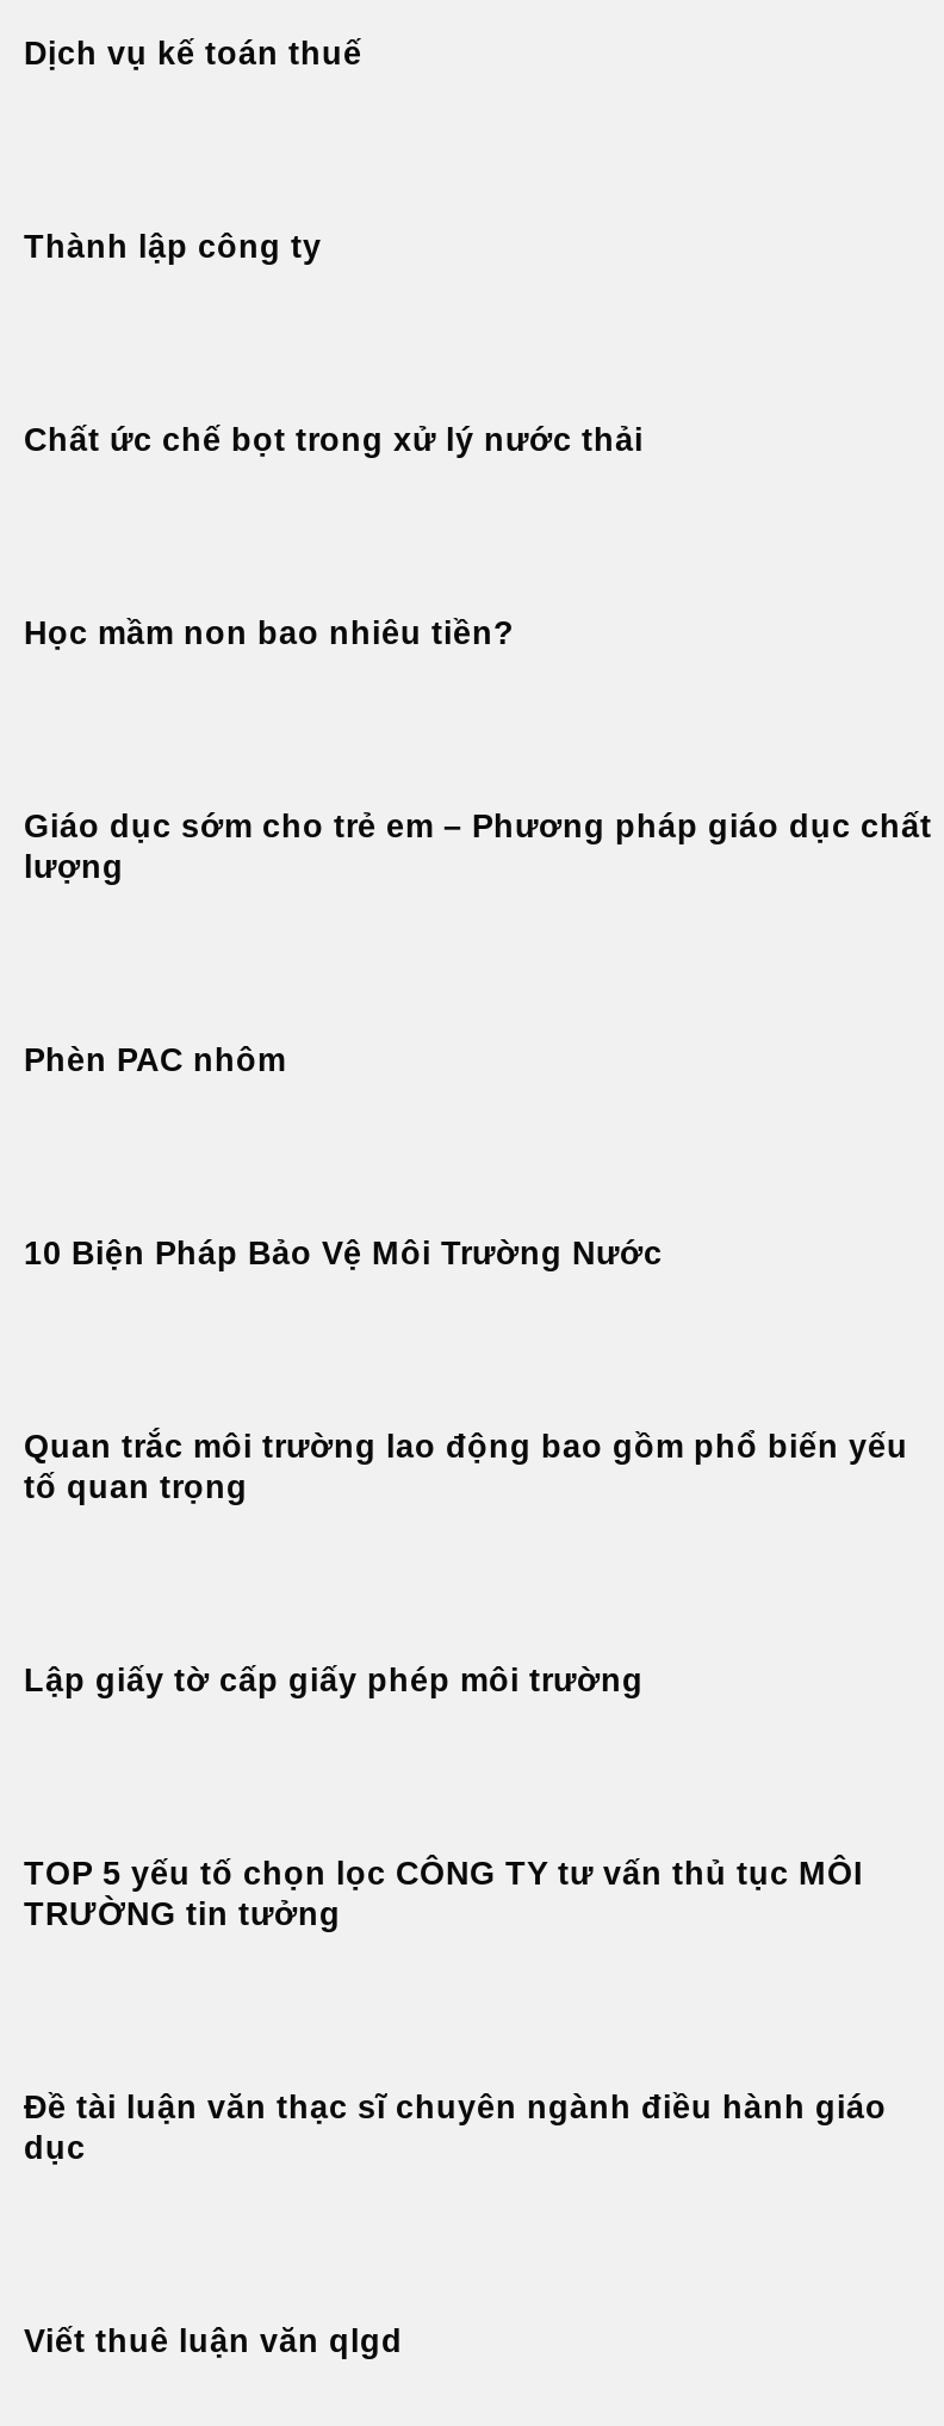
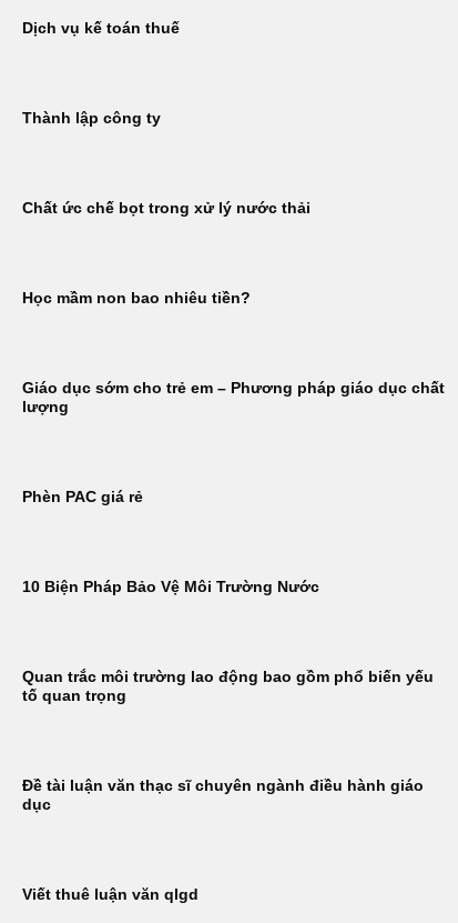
[24,1043,286,1079] Phèn PAC nhôm -> [22,489,143,506] Phèn PAC giá rẻ
[24,1663,644,1699] Lập giấy tờ cấp giấy phép môi trường -> none
[24,1856,863,1933] TOP 5 yếu tố chọn lọc CÔNG TY tư vấn thủ tục MÔI | TRƯỜNG tin tưởng -> none

